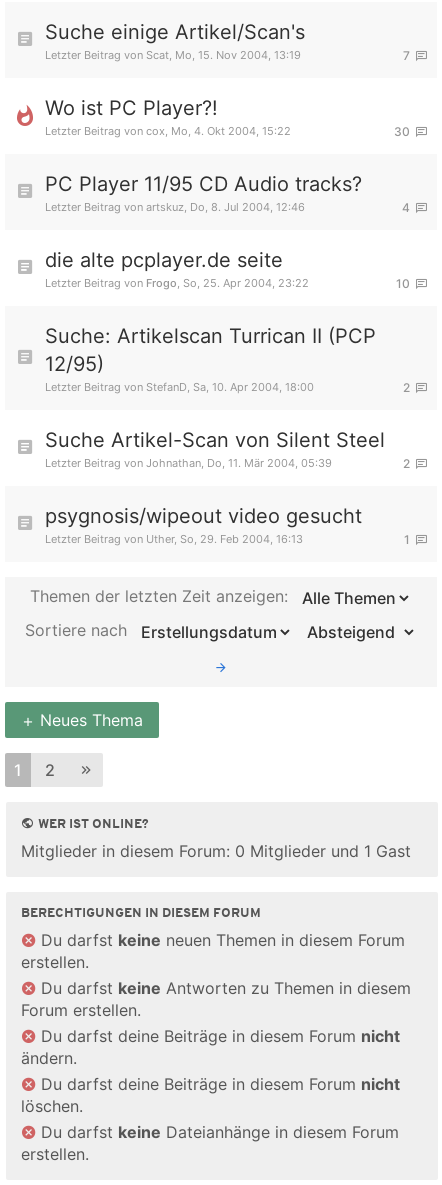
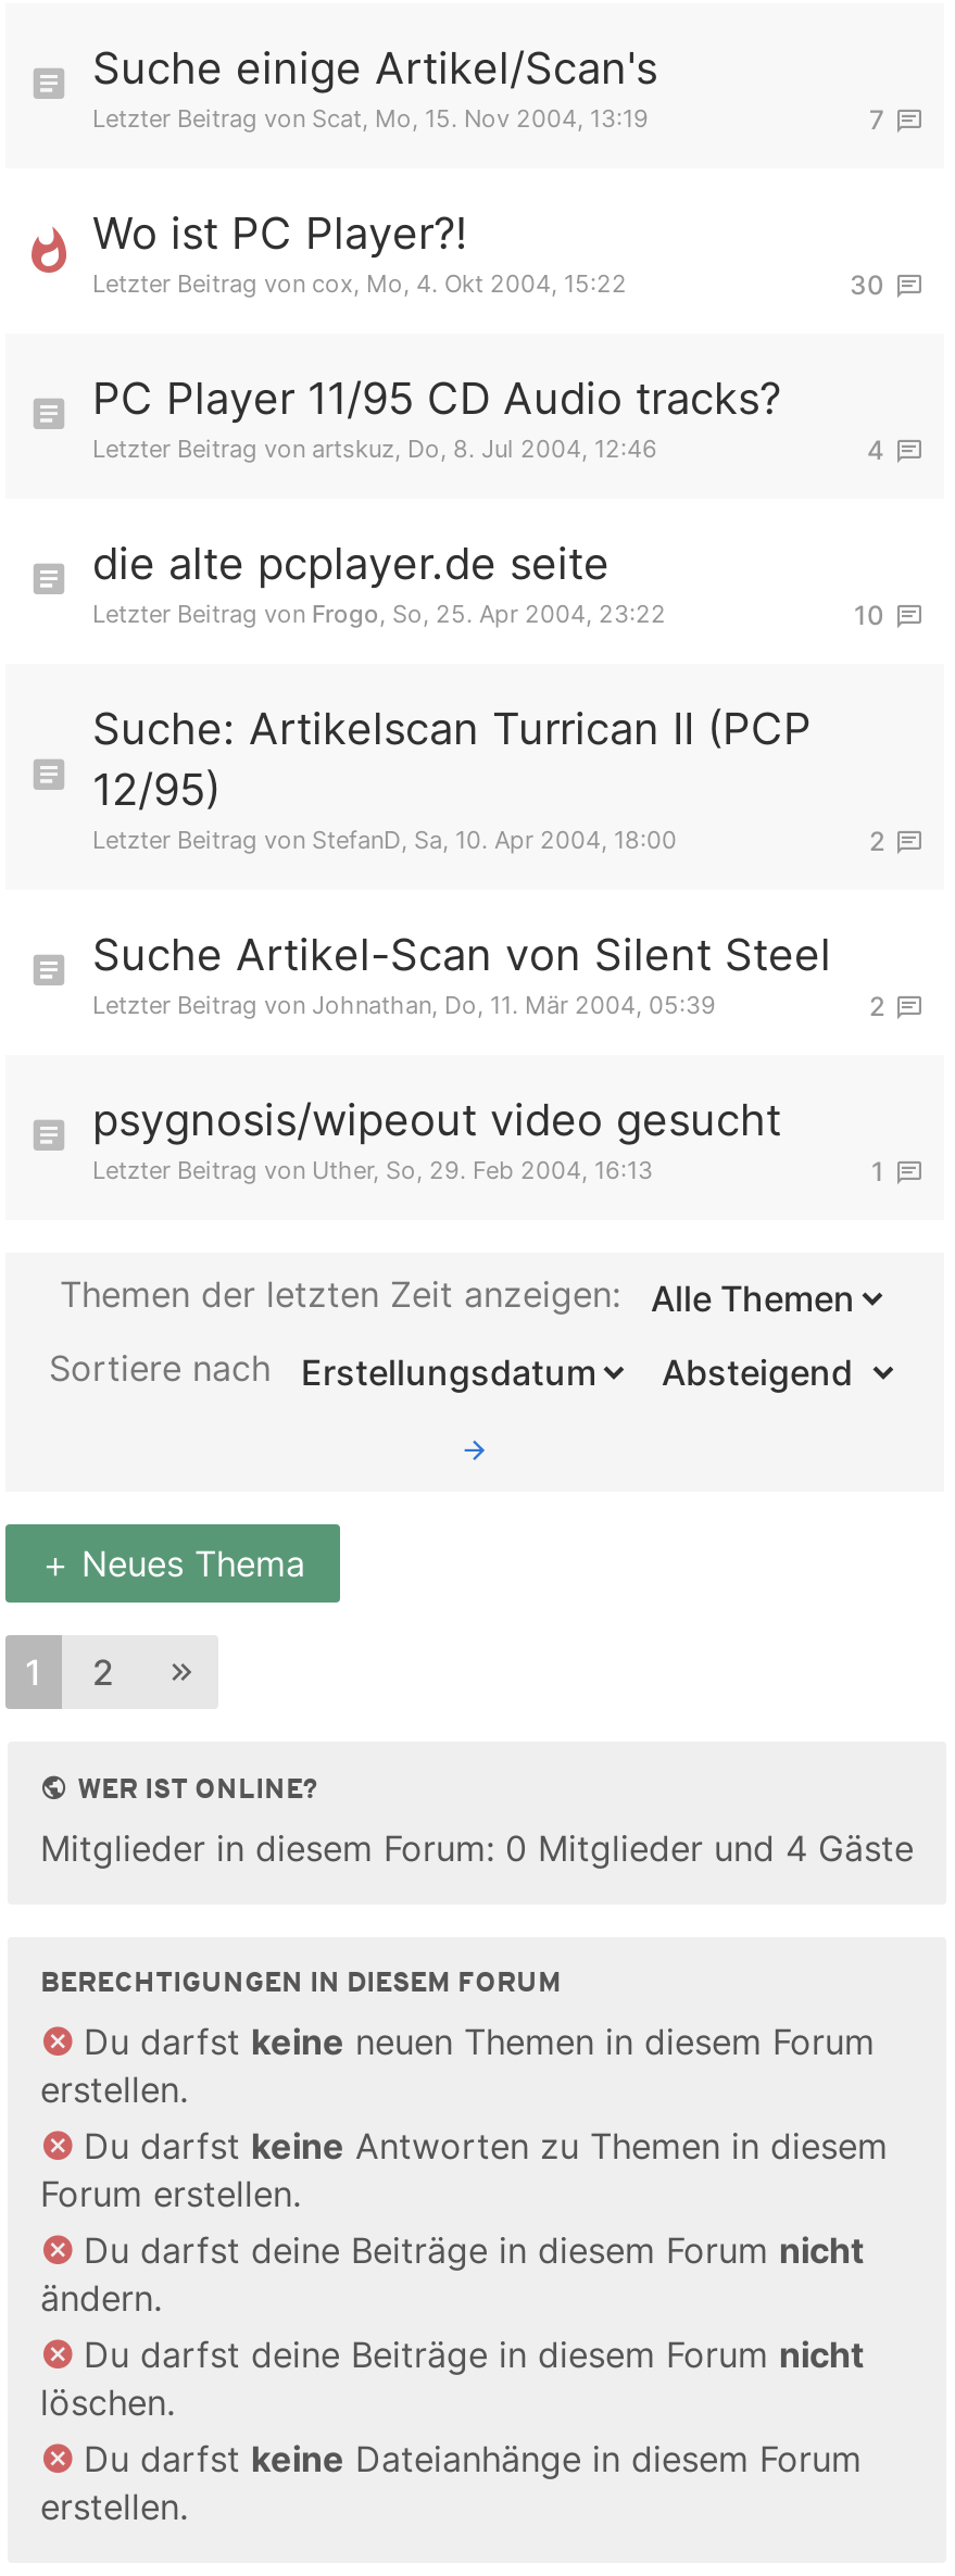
[21,841,411,861] Mitglieder in diesem Forum: 0 Mitglieder und 1 Gast -> [40,1826,914,1870] Mitglieder in diesem Forum: 0 Mitglieder und 4 Gäste

